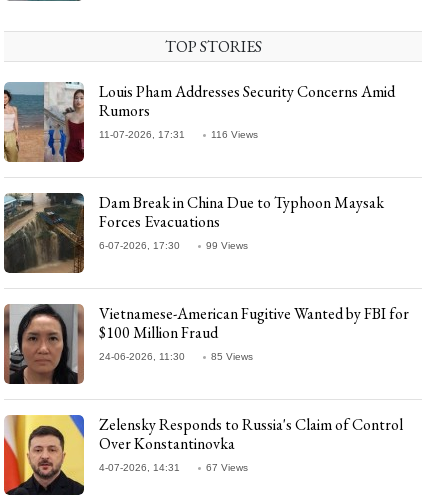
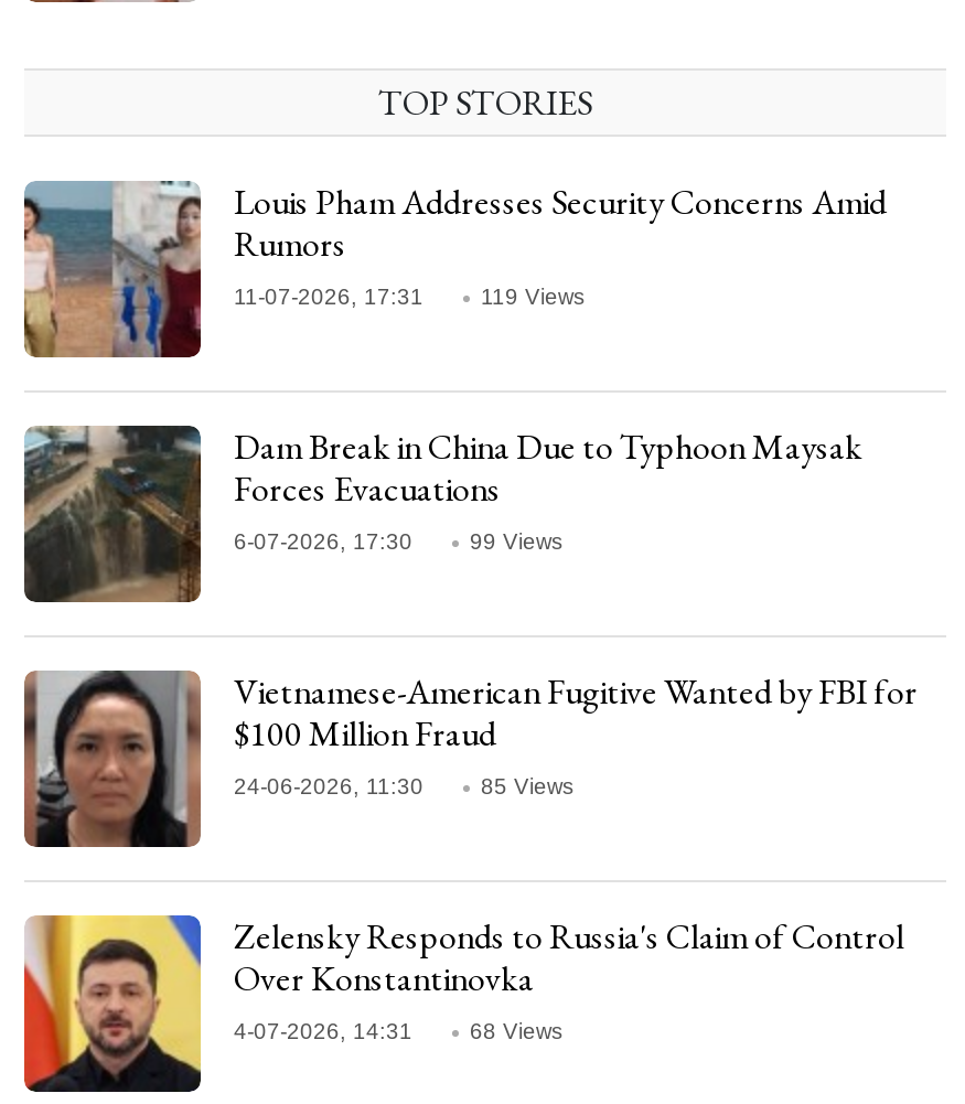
[211,129,258,140] 116 Views -> [481,285,585,310] 119 Views
[206,462,248,473] 67 Views -> [470,1020,562,1044] 68 Views

